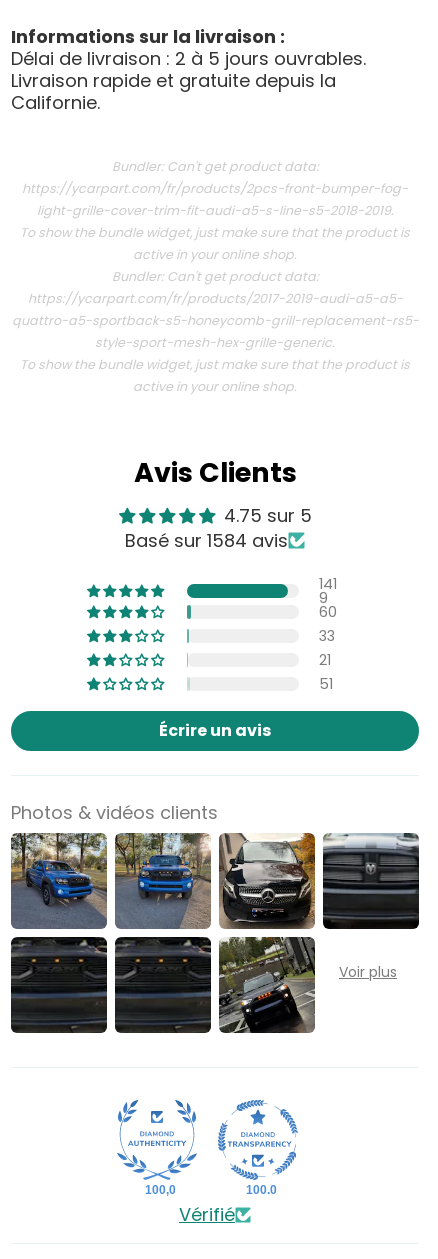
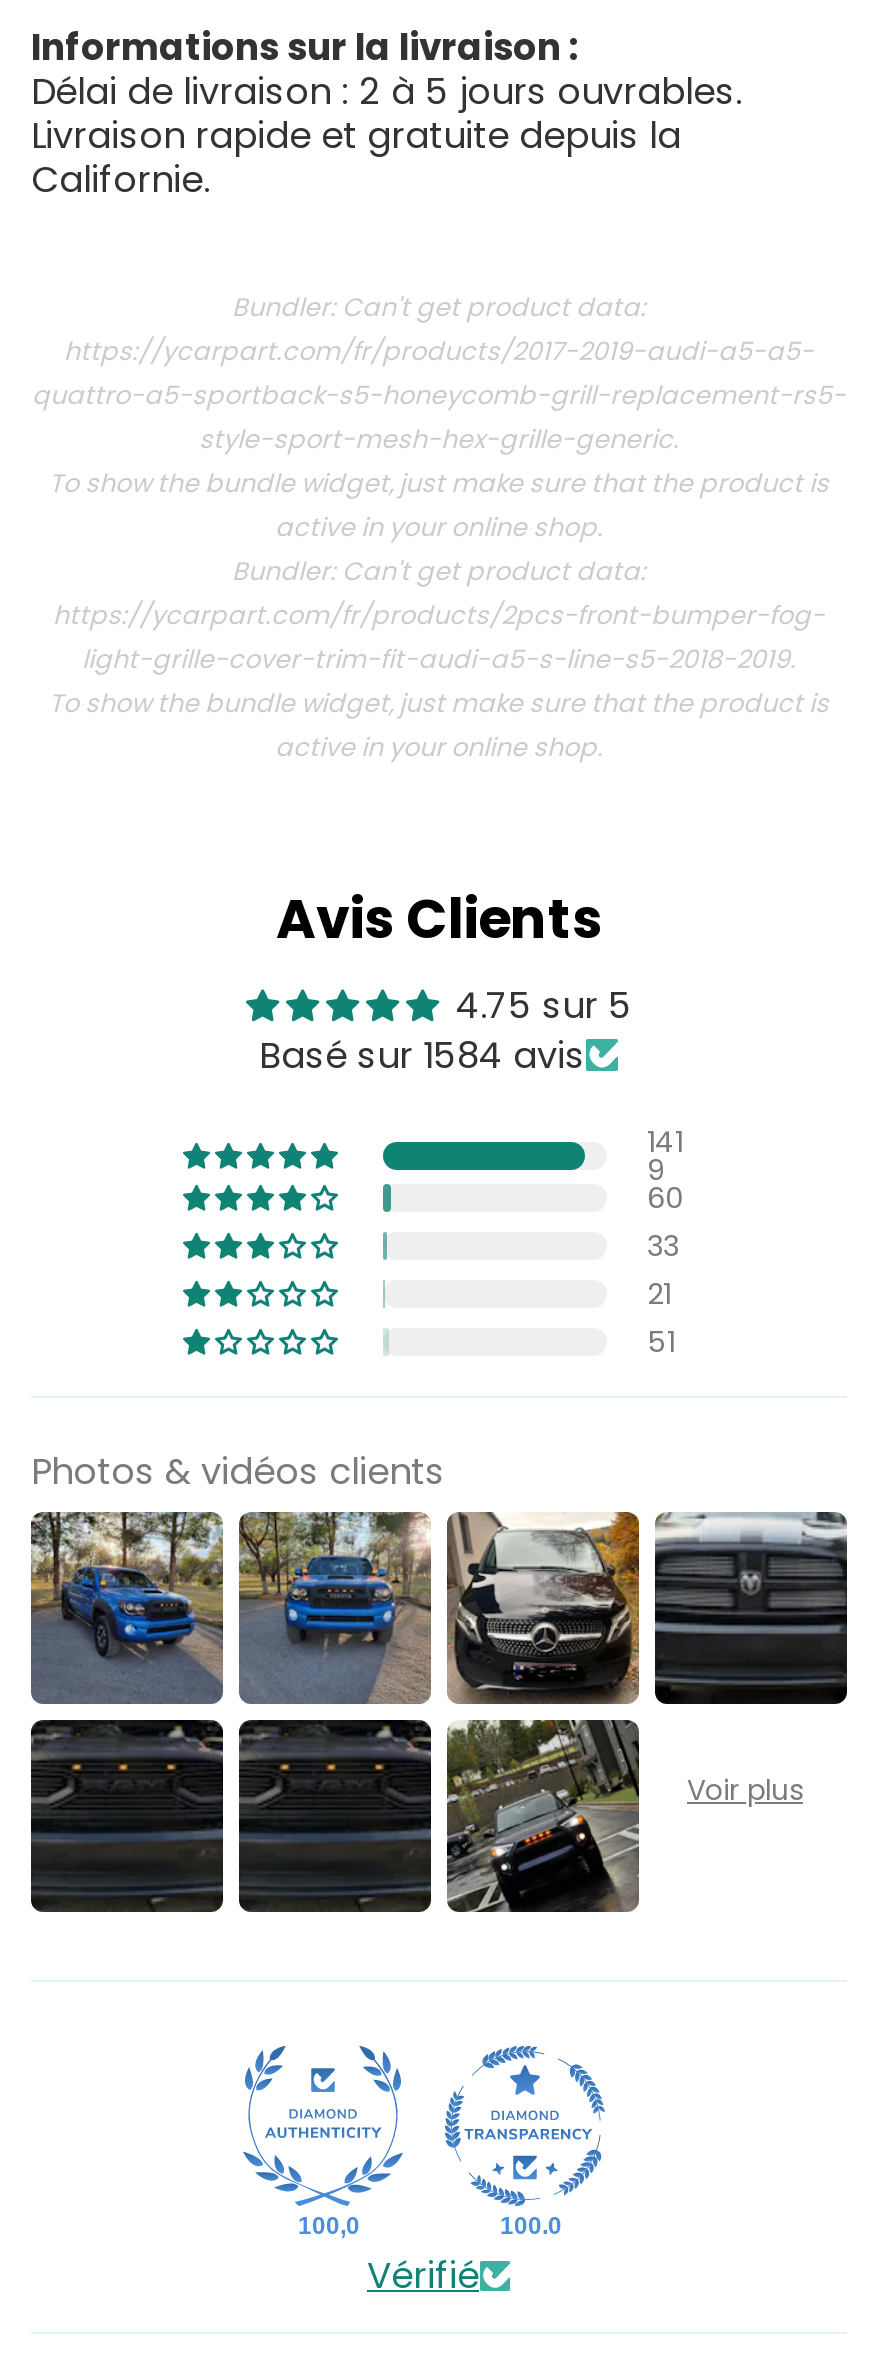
moved [22,180,408,219] -> [53,598,825,676]: https://ycarpart.com/fr/products/2pcs-front-bumper-fog- | light-grille-cover-trim-fit-audi-a5-s-line-s5-2018-2019.
moved [20,224,410,285] -> [49,466,829,588]: To show the bundle widget, just make sure that the product is | active in your online shop. | Bundler: Can't get product data:
moved [11,290,418,351] -> [32,334,846,456]: https://ycarpart.com/fr/products/2017-2019-audi-a5-a5- | quattro-a5-sportback-s5-honeycomb-grill-replacement-rs5- | style-sport-mesh-hex-grille-generic.
[159,719,271,742] Écrire un avis -> none

